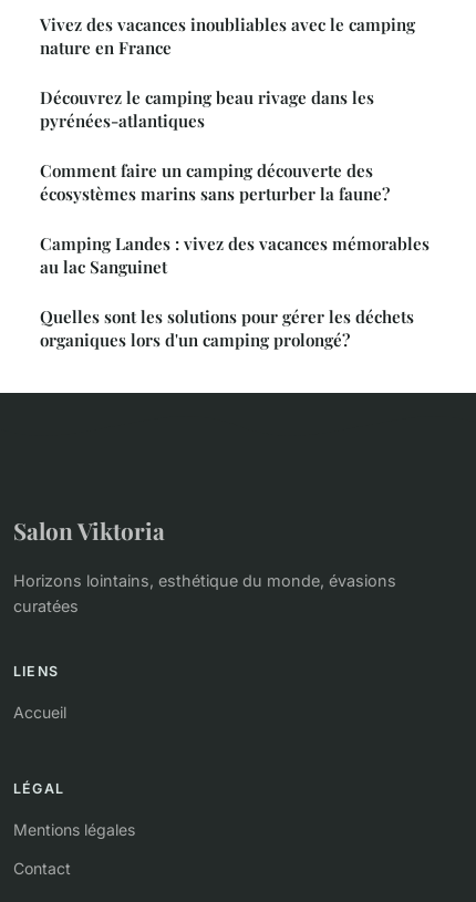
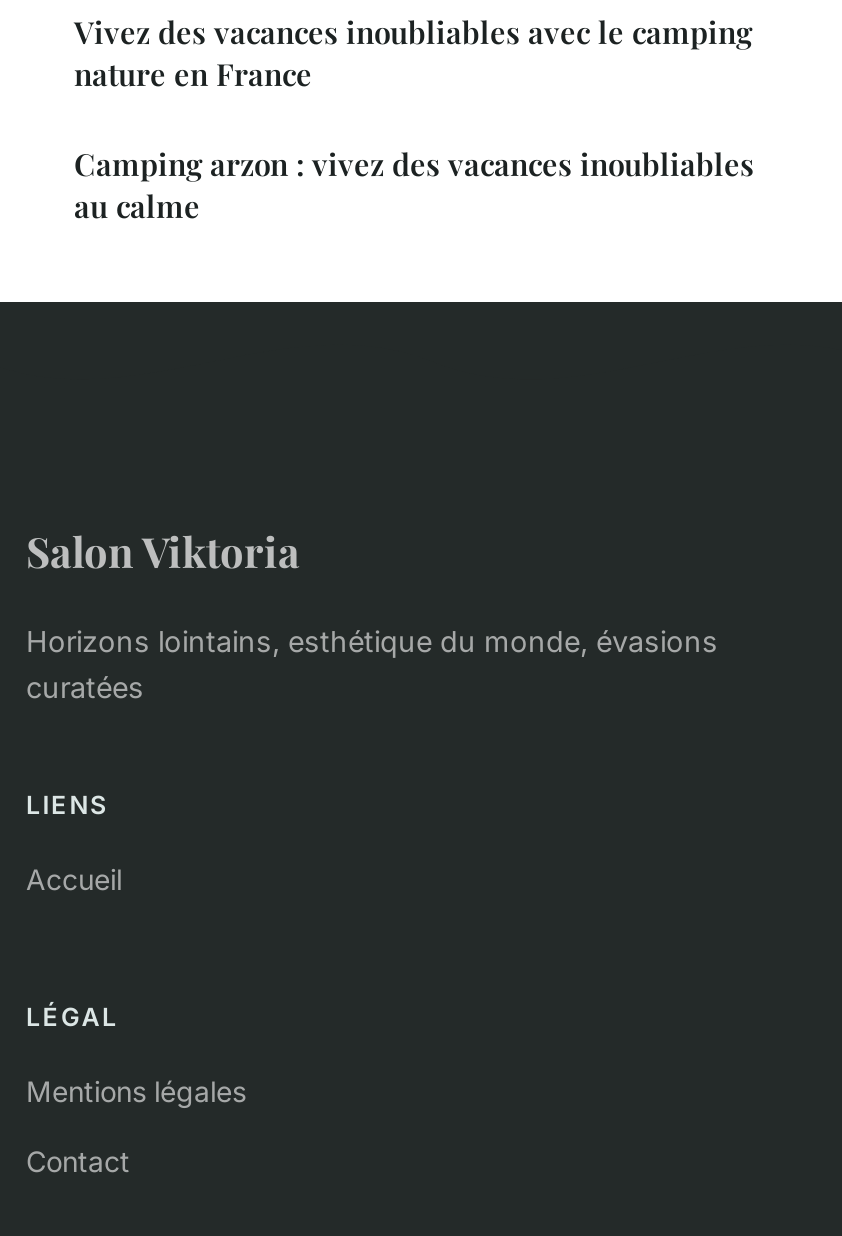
[40,87,430,351] Découvrez le camping beau rivage dans les | pyrénées-atlantiques | Comment faire un camping découverte des | écosystèmes marins sans perturber la faune? | Camping Landes : vivez des vacances mémorables | au lac Sanguinet | Quelles sont les solutions pour gérer les déchets | organiques lors d'un camping prolongé? -> [74,144,754,226] Camping arzon : vivez des vacances inoubliables | au calme

